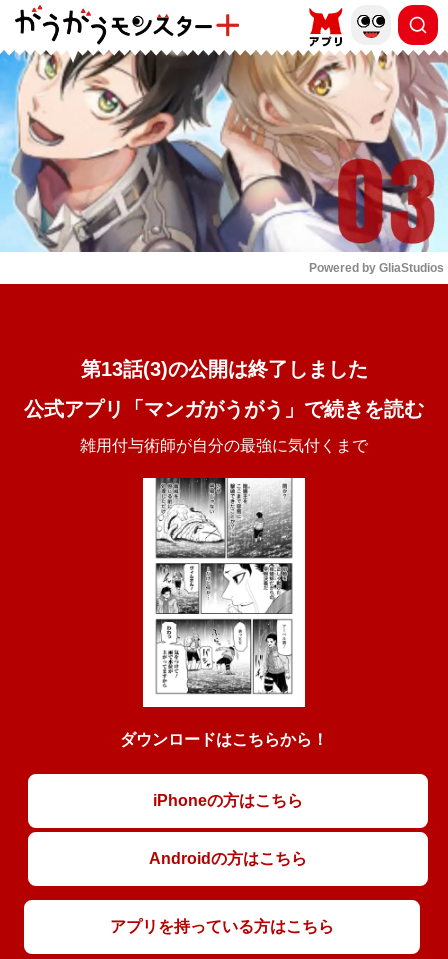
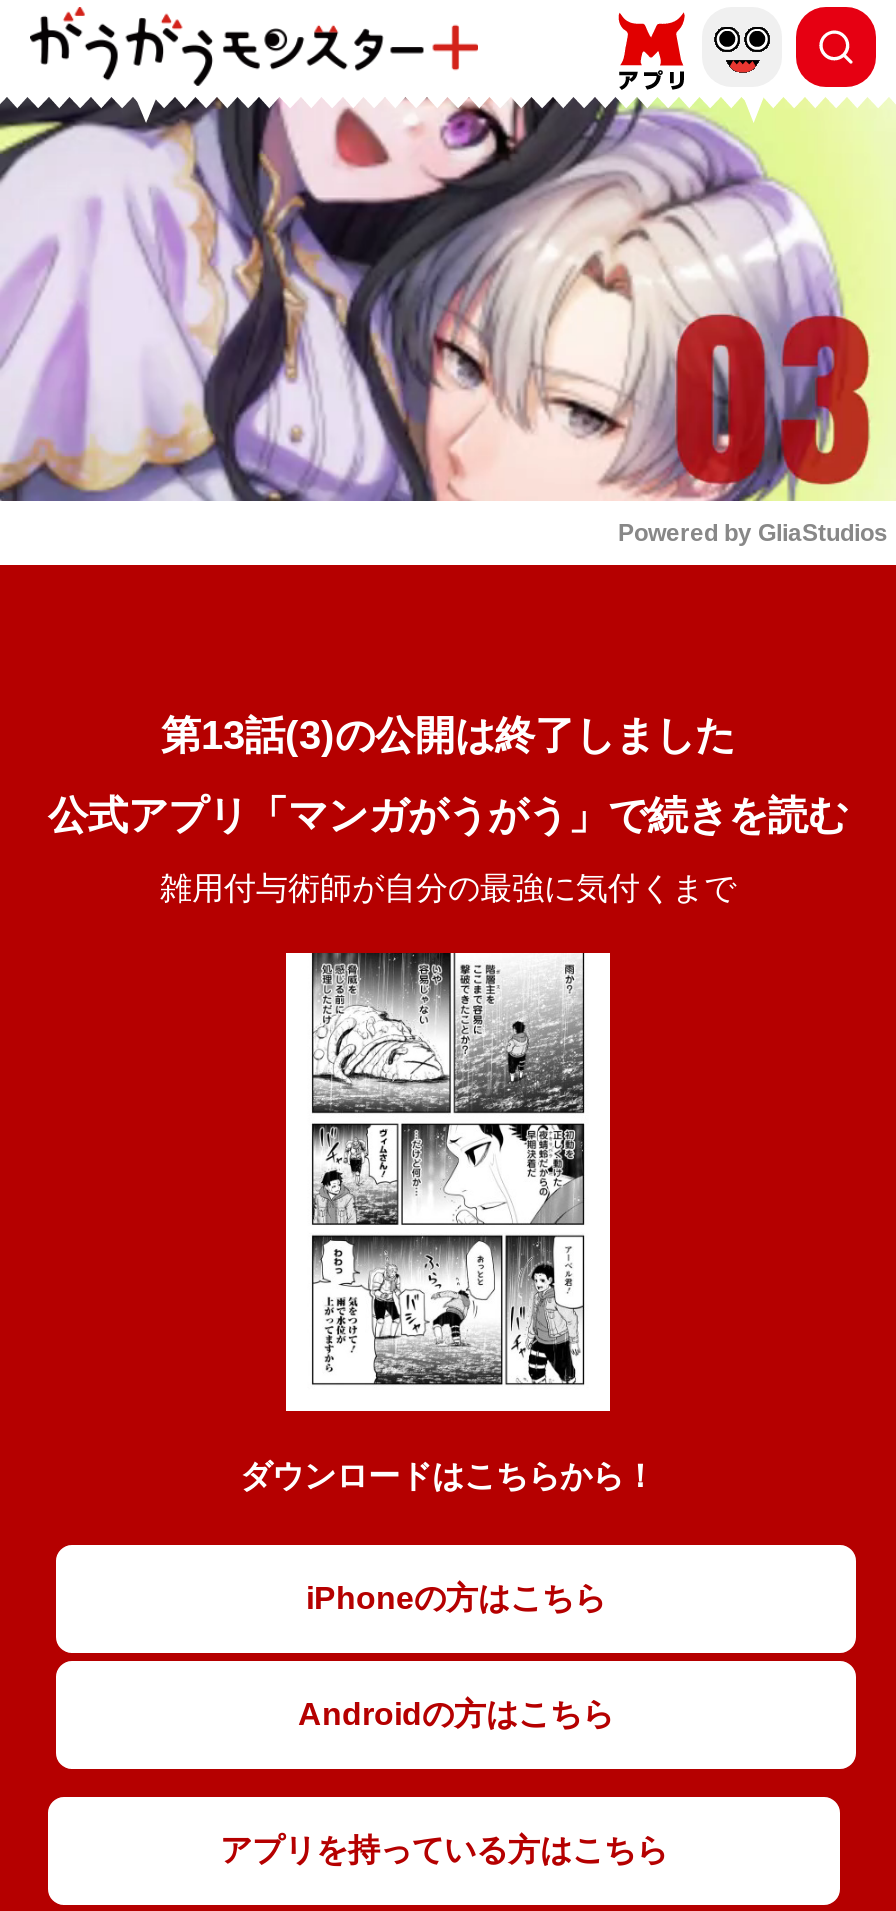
[3,50,445,253] [image] -> [6,97,890,503] [image]

